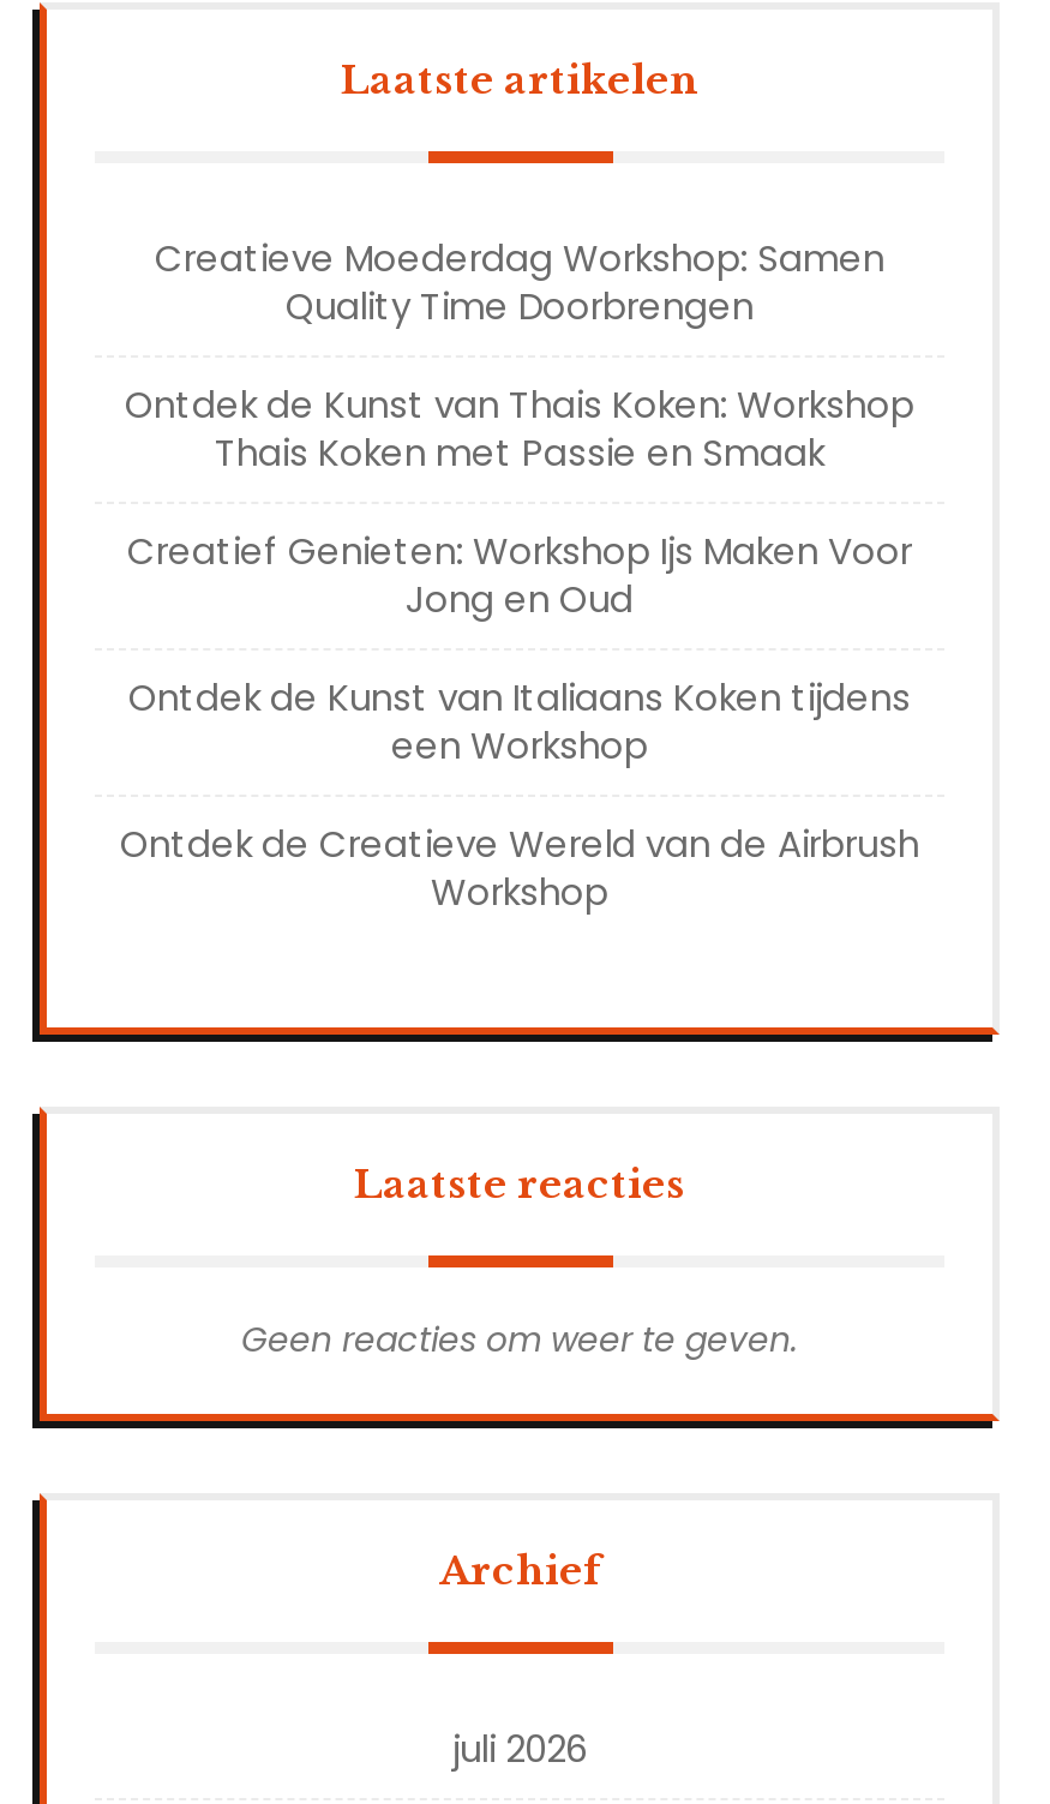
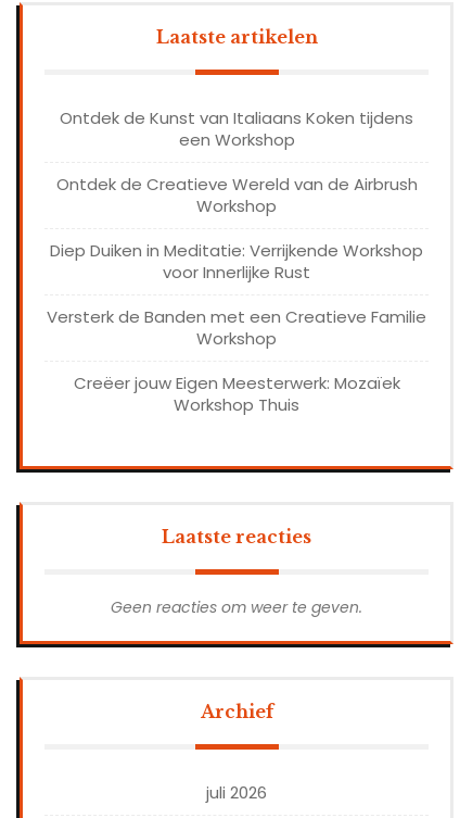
[125,232,914,624] Creatieve Moederdag Workshop: Samen | Quality Time Doorbrengen | Ontdek de Kunst van Thais Koken: Workshop | Thais Koken met Passie en Smaak | Creatief Genieten: Workshop Ijs Maken Voor | Jong en Oud -> none
moved [120,672,919,917] -> [56,106,417,217]: Ontdek de Kunst van Italiaans Koken tijdens | een Workshop | Ontdek de Creatieve Wereld van de Airbrush | Workshop
none -> [47,239,426,416] Diep Duiken in Meditatie: Verrijkende Workshop | voor Innerlijke Rust | Versterk de Banden met een Creatieve Familie | Workshop | Creëer jouw Eigen Meesterwerk: Mozaïek | Workshop Thuis

